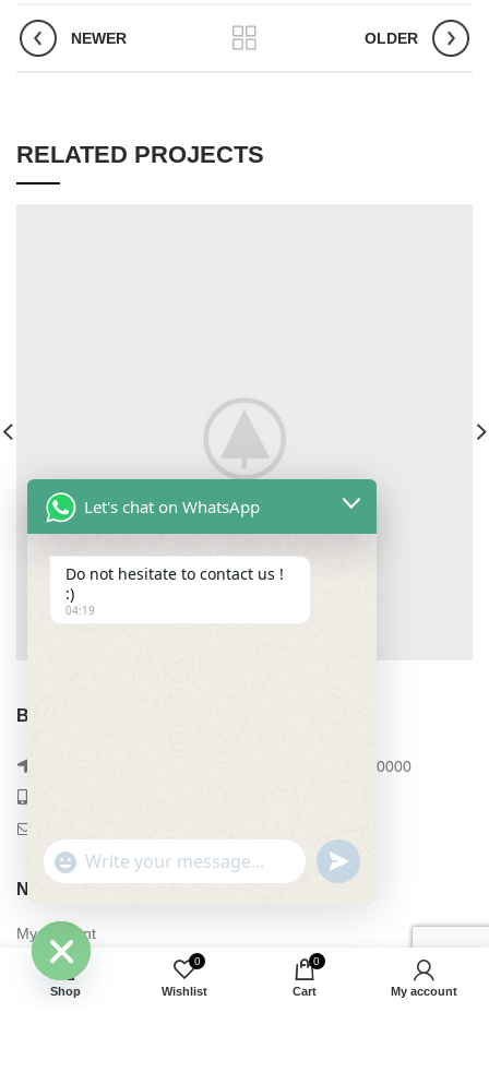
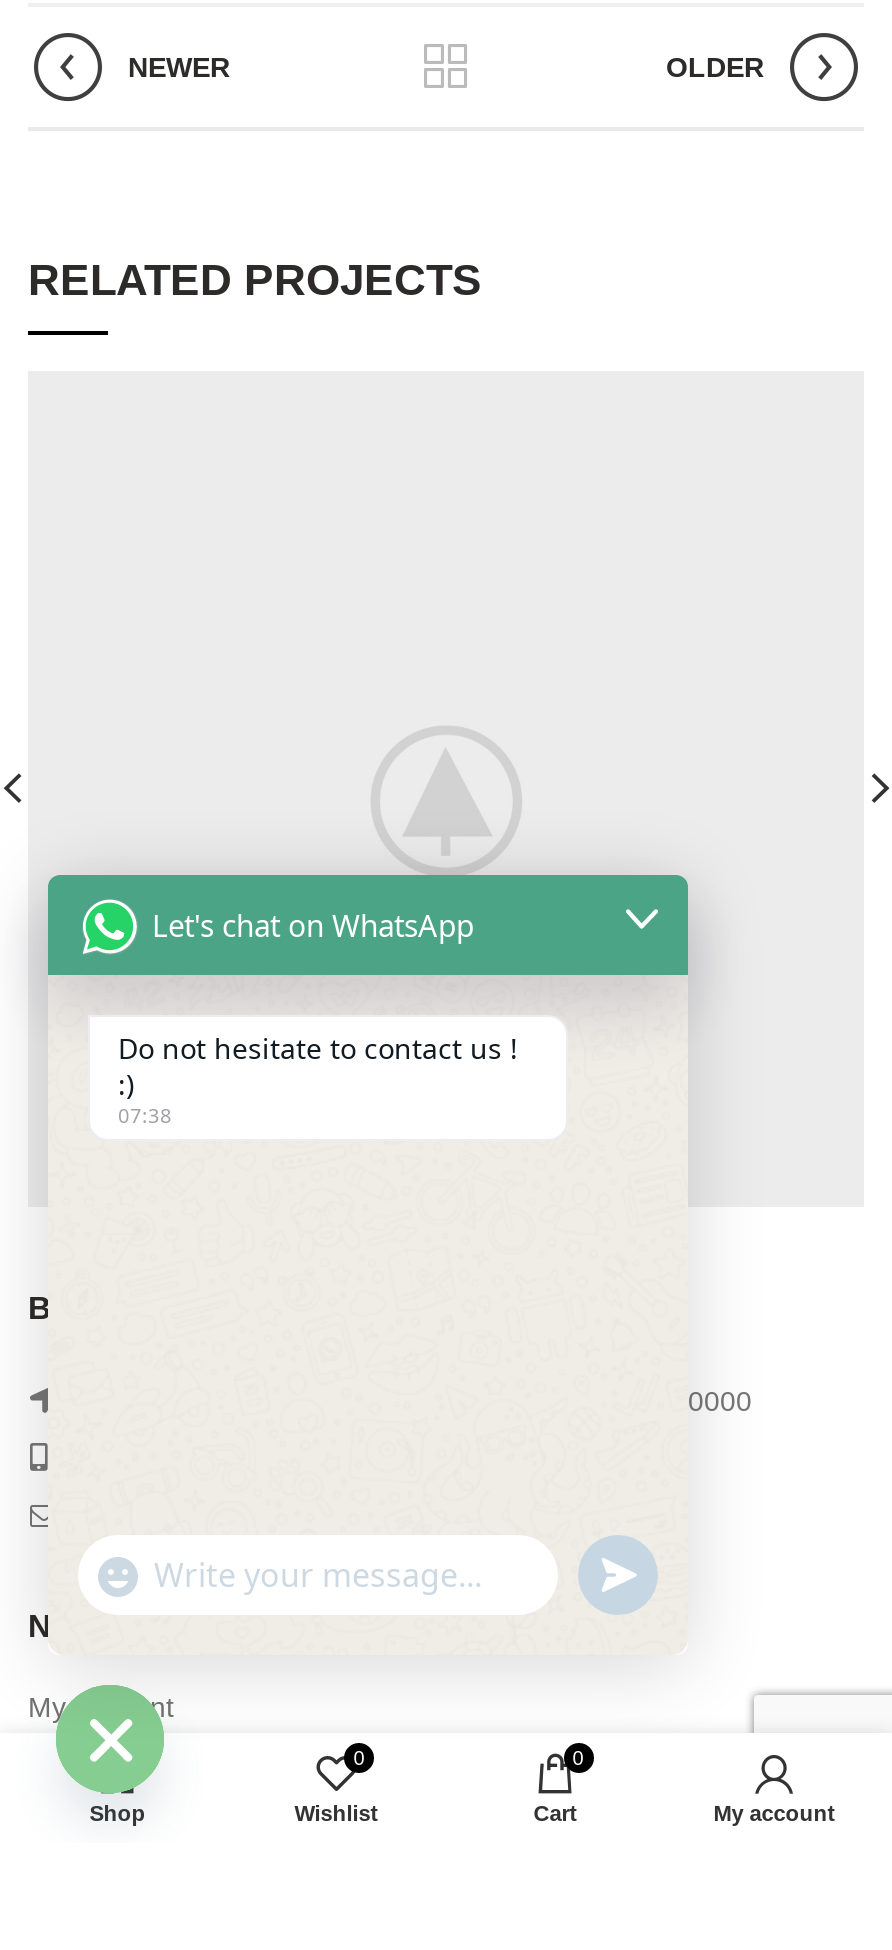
[65,603,95,618] 04:19 -> [118,1101,172,1129] 07:38

